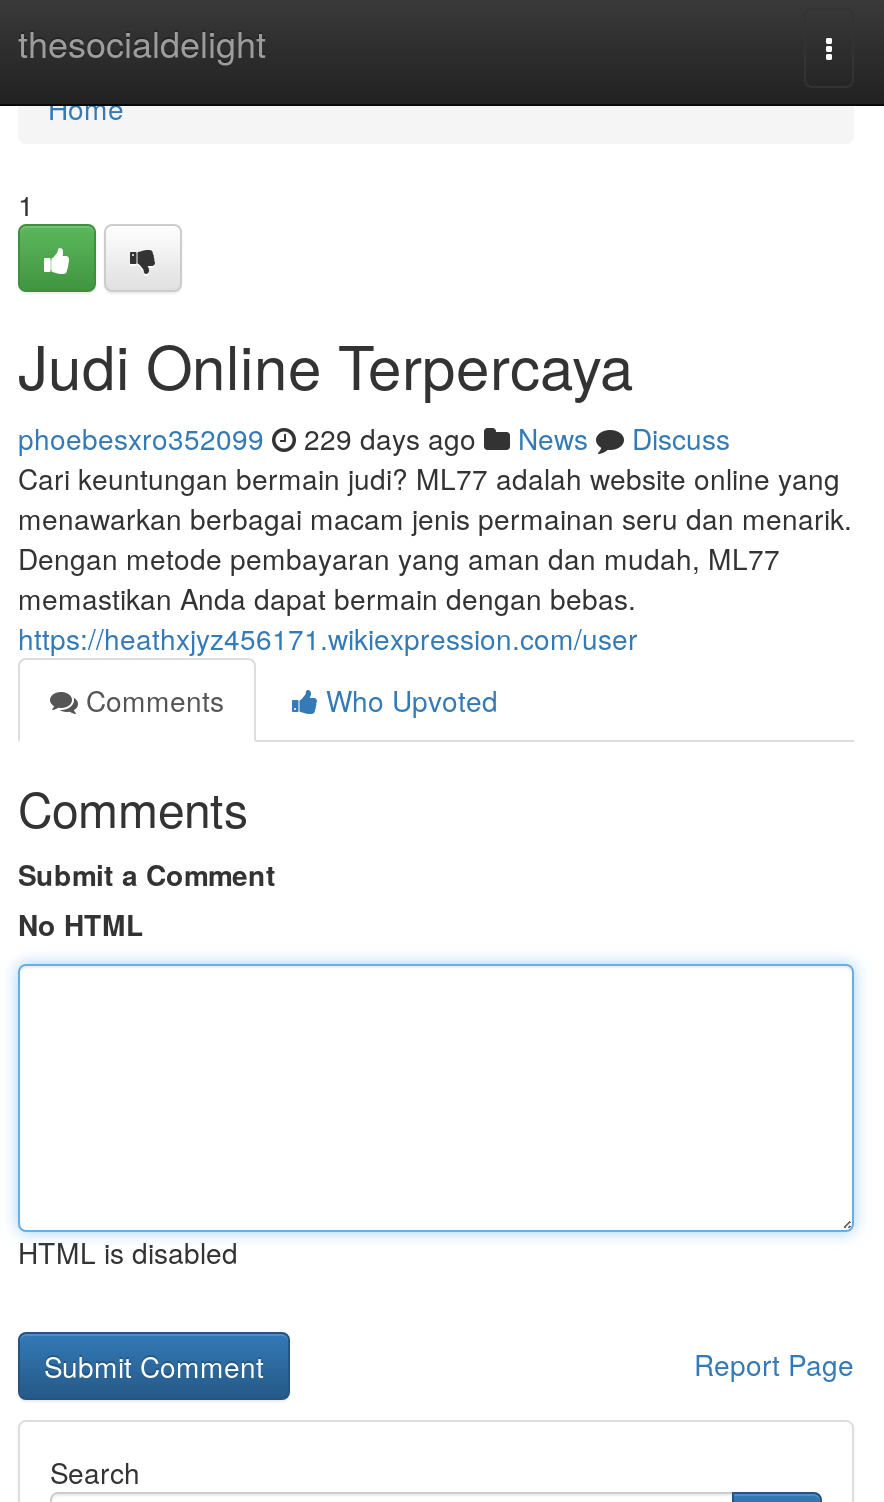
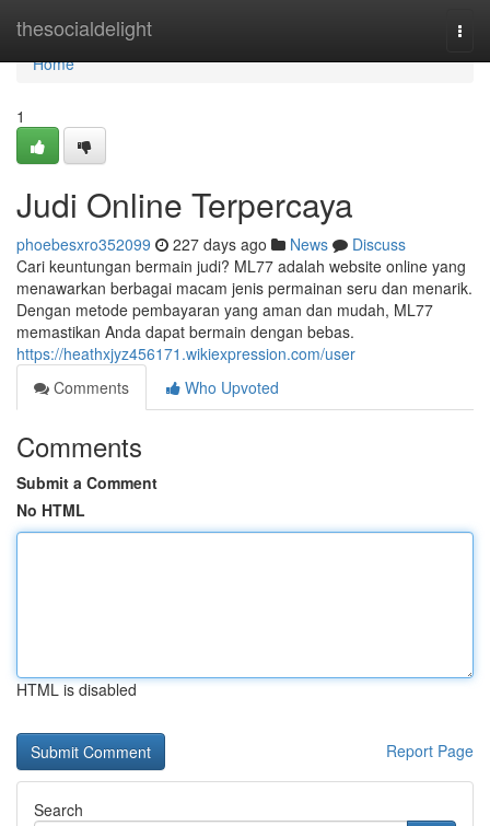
[18,418,730,458] phoebesxro352099 229 days ago News Discuss -> [16,233,406,255] phoebesxro352099 227 days ago News Discuss

